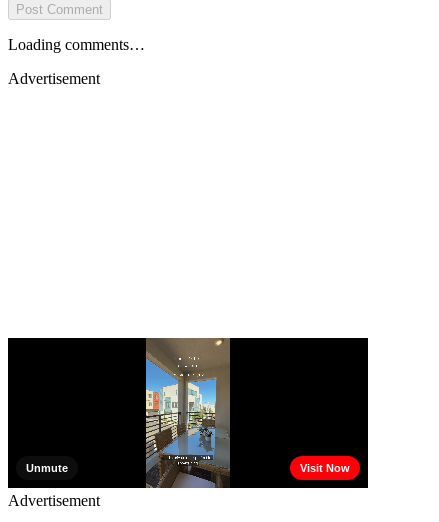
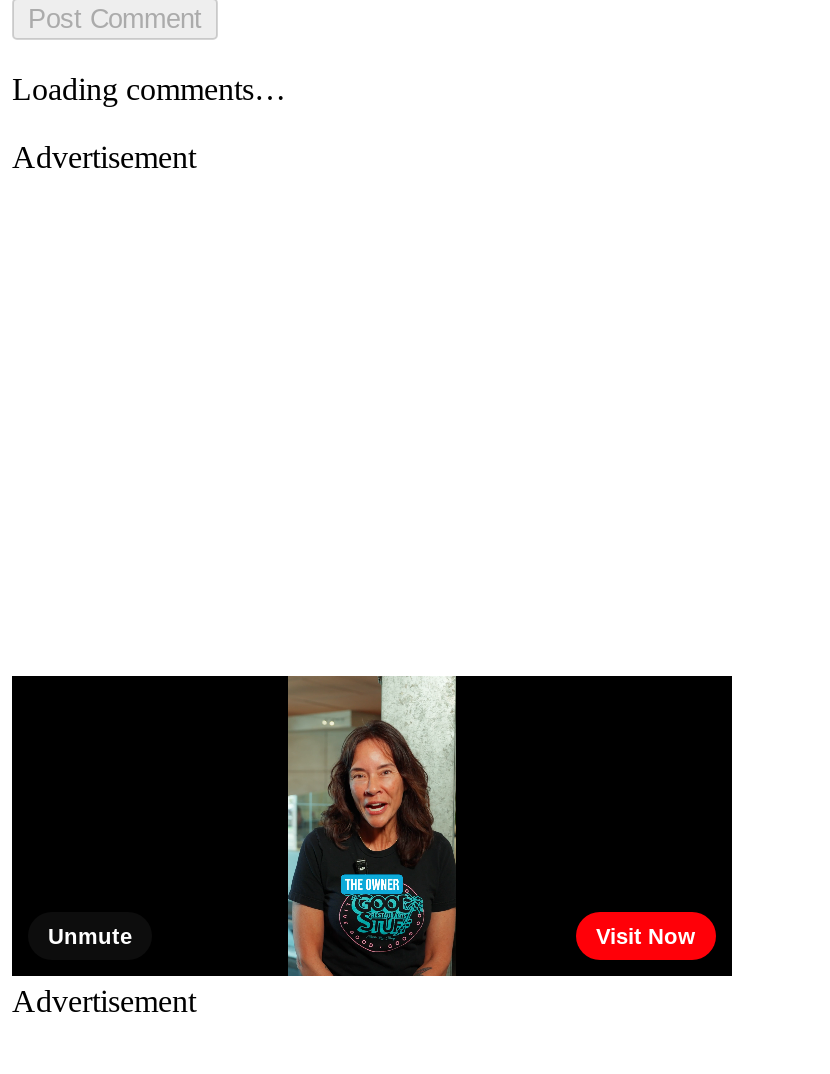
[145,337,230,489] [image] -> [286,676,456,978] [image]

